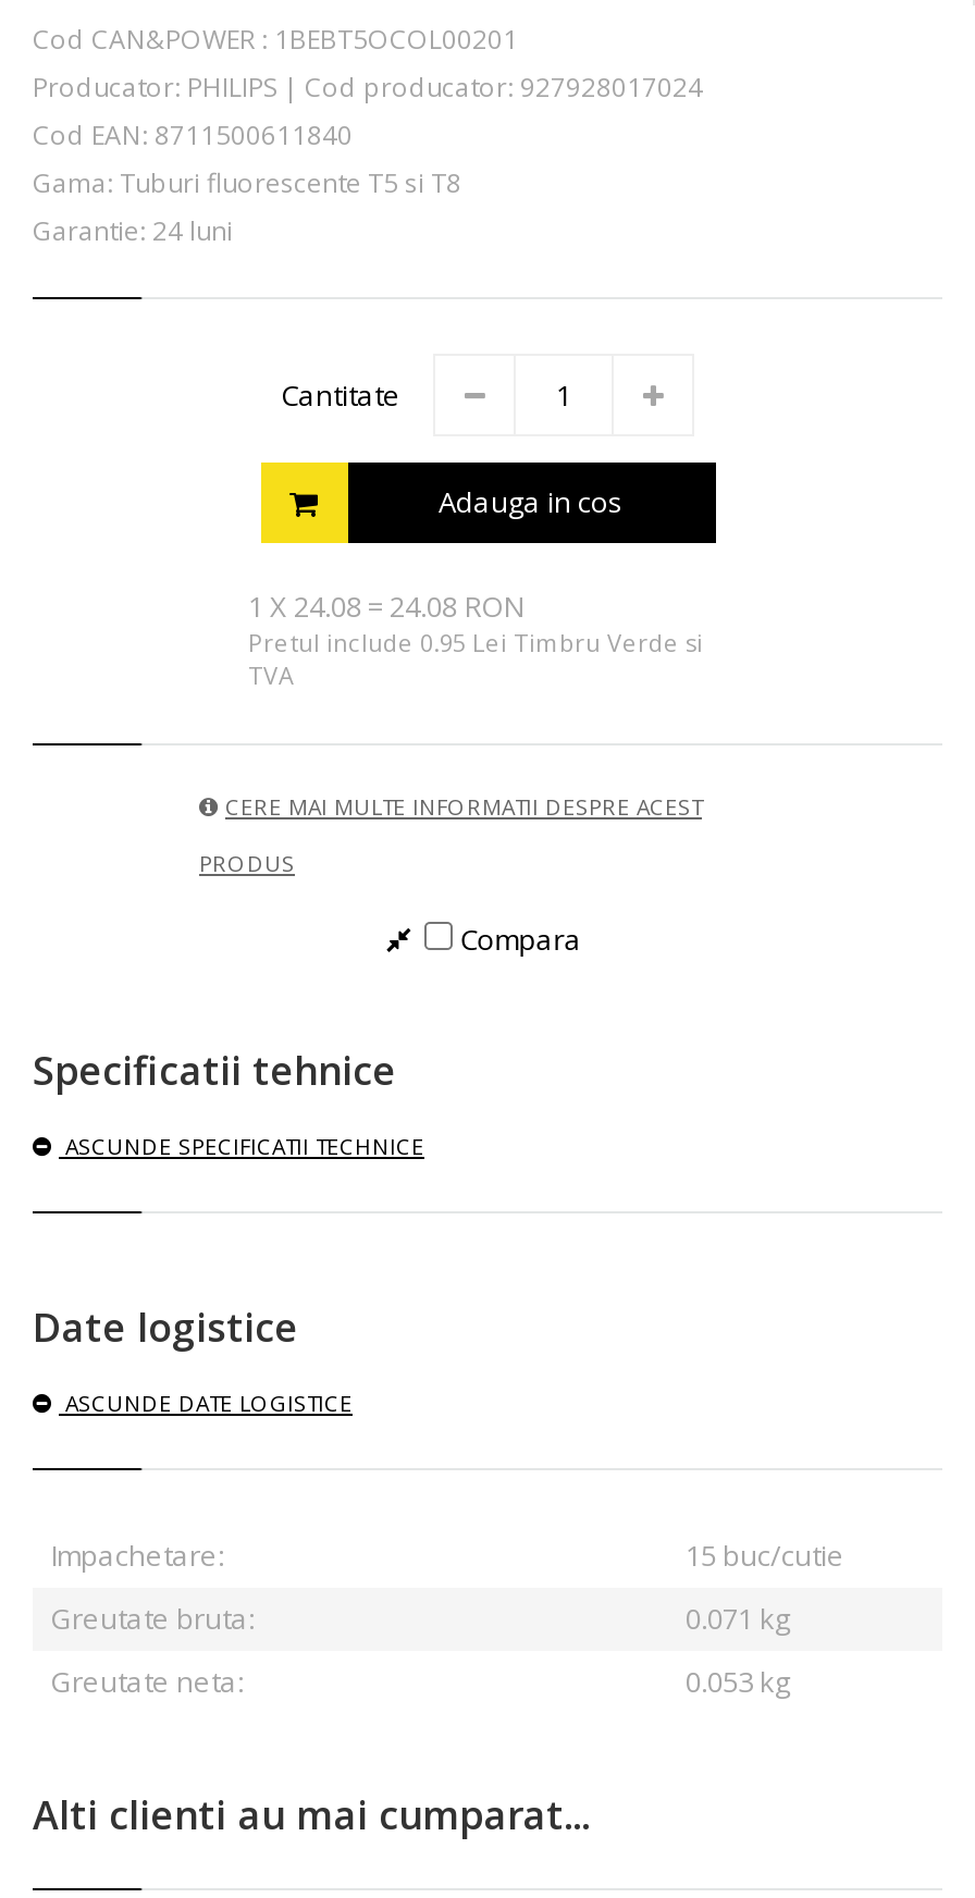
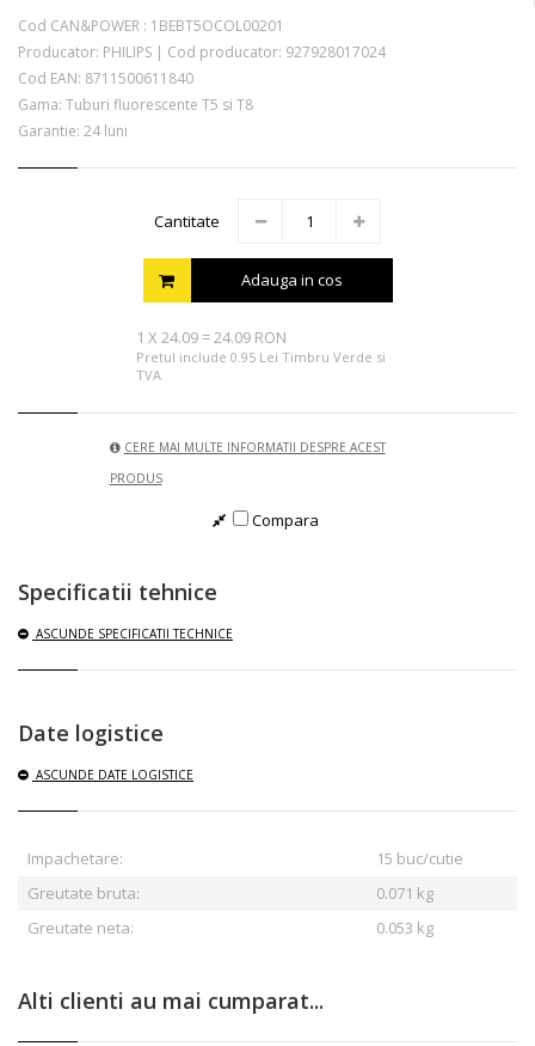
[248,586,522,625] 1 X 24.08 = 24.08 RON -> [136,326,287,348] 1 X 24.09 = 24.09 RON

